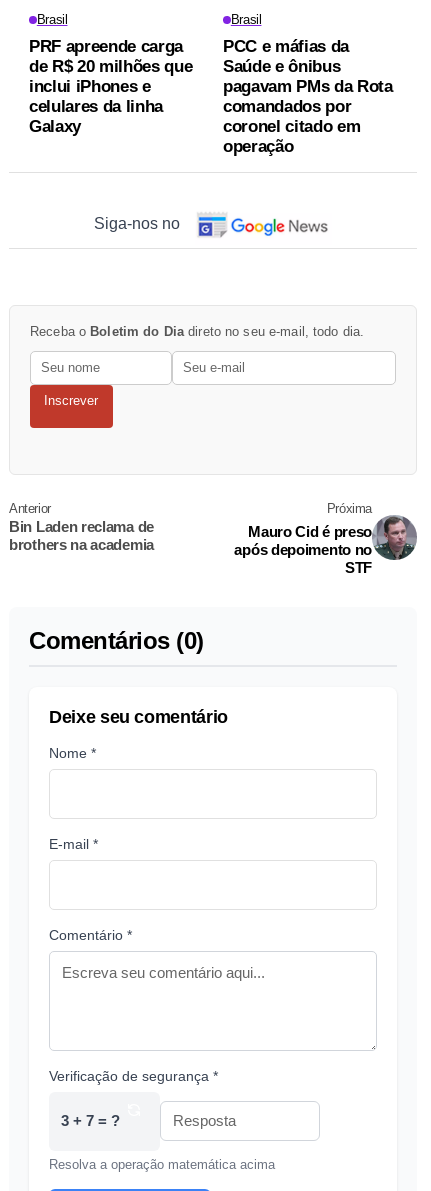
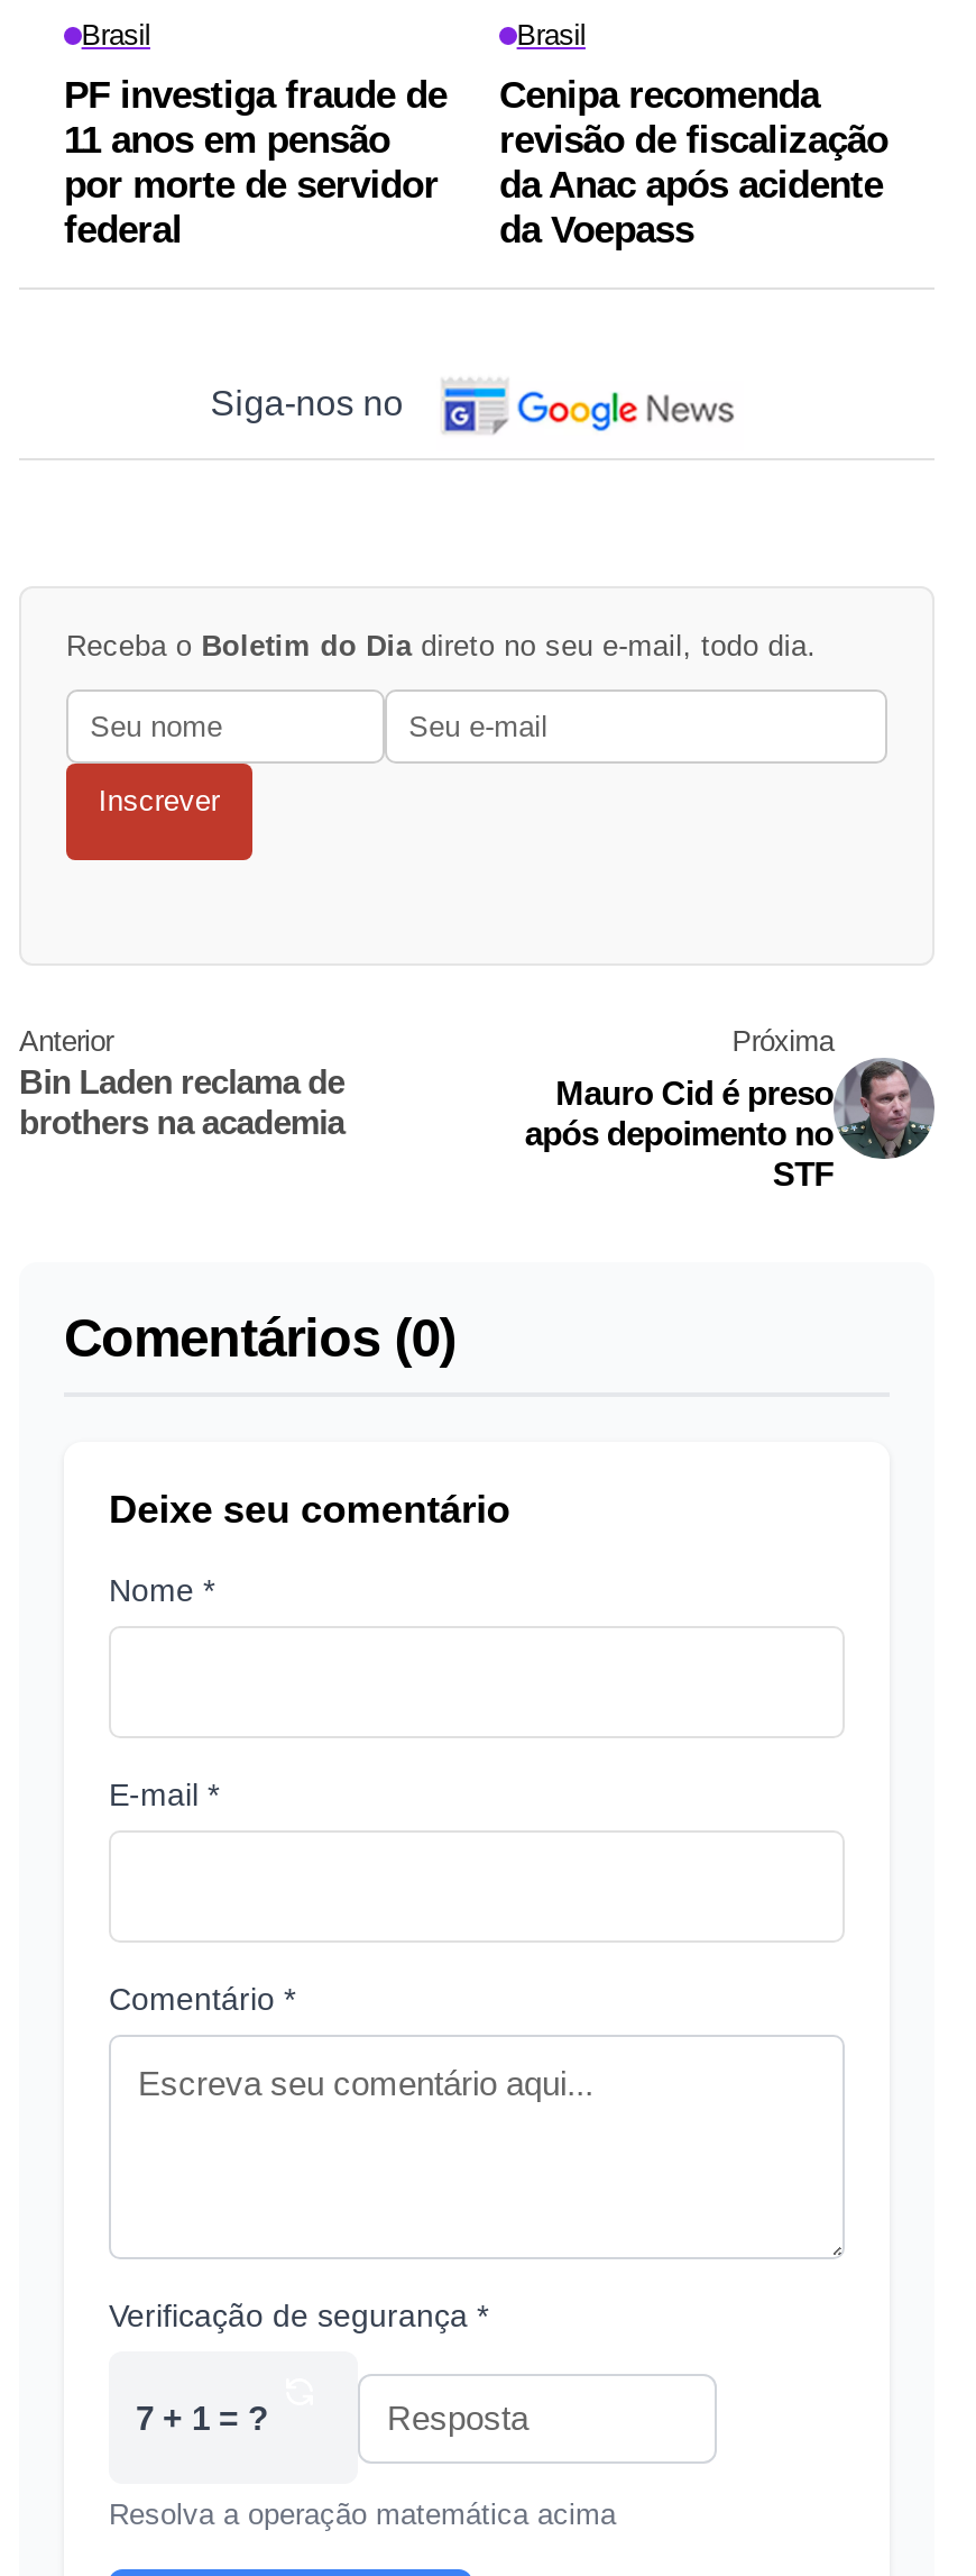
[29,37,192,136] PRF apreende carga | de R$ 20 milhões que | inclui iPhones e | celulares da linha | Galaxy -> [64,75,446,252] PF investiga fraude de | 11 anos em pensão | por morte de servidor | federal
[223,37,392,156] PCC e máfias da | Saúde e ônibus | pagavam PMs da Rota | comandados por | coronel citado em | operação -> [499,75,888,252] Cenipa recomenda | revisão de fiscalização | da Anac após acidente | da Voepass
[61,1112,120,1129] 3 + 7 = ? -> [136,2399,268,2437] 7 + 1 = ?

